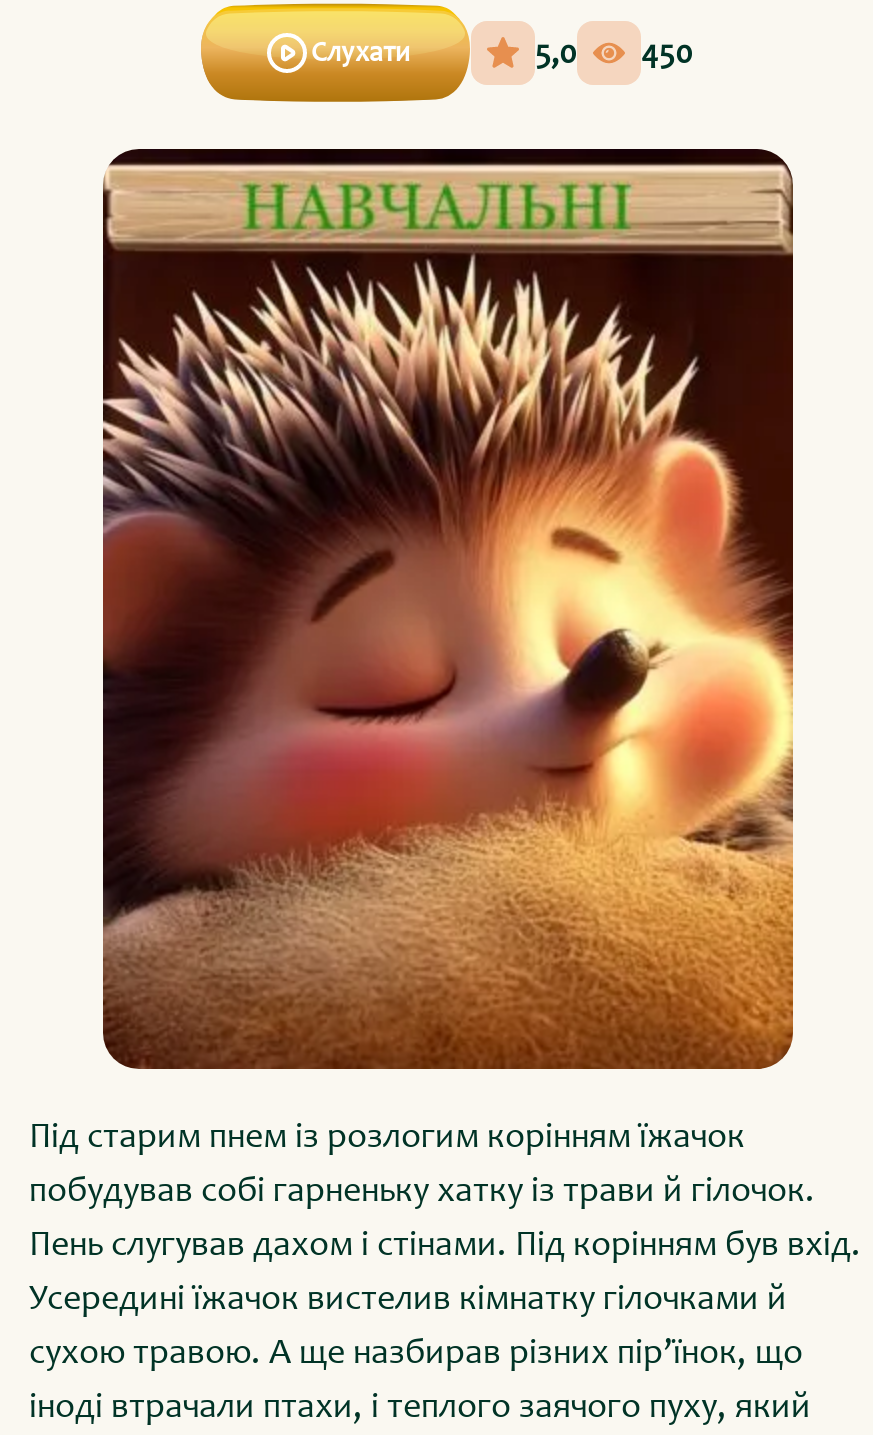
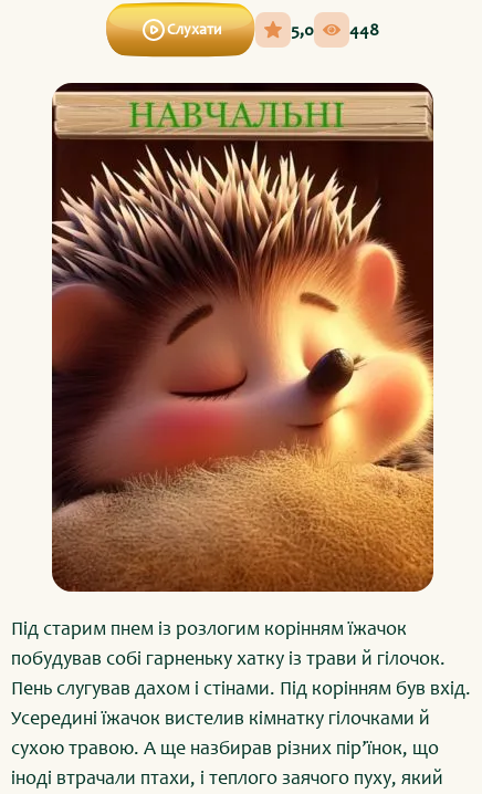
[535,33,693,71] 5,0 450 -> [290,19,379,40] 5,0 448

